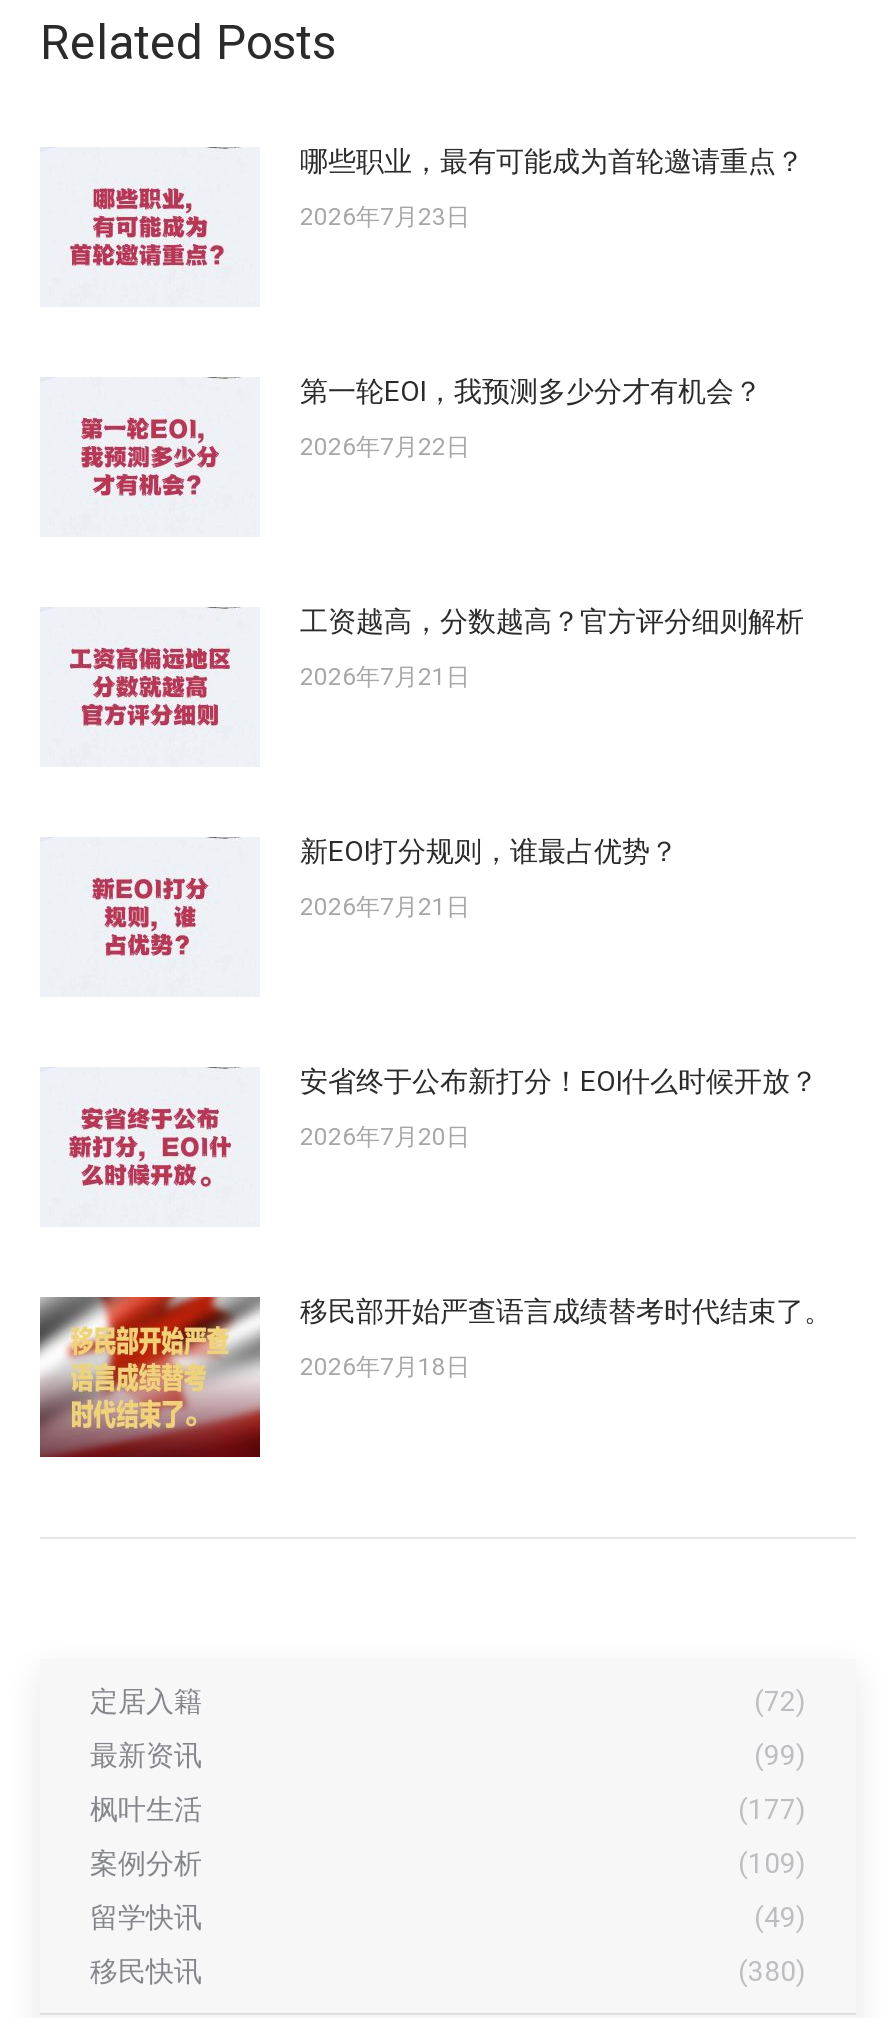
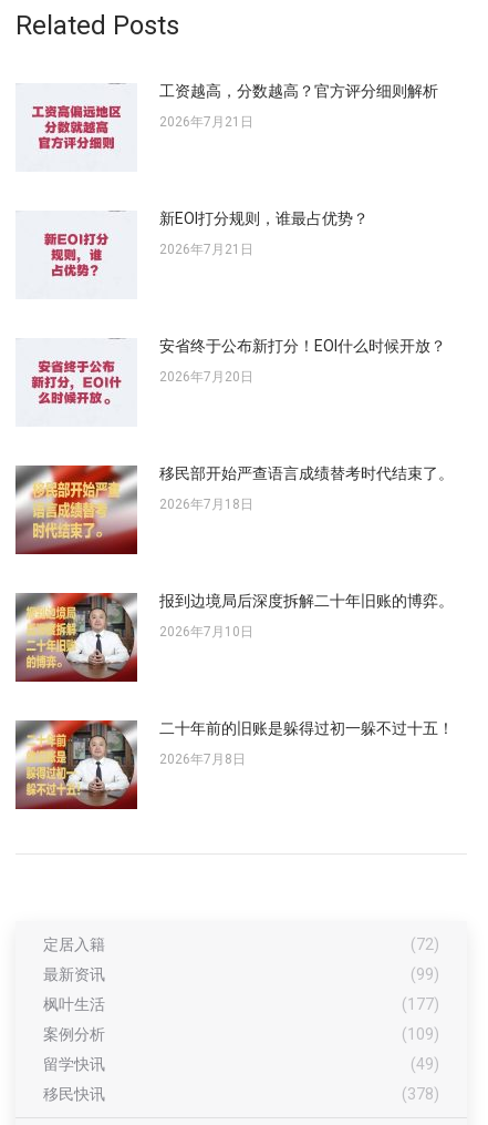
[68,145,804,267] [image] | 哪些职业，最有可能成为首轮邀请重点？ | 2026年7月23日 -> none
[80,375,762,497] [image] | 第一轮EOI，我预测多少分才有机会？ | 2026年7月22日 -> none
moved [68,605,832,1381] -> [31,82,454,512]: [image] | 工资越高，分数越高？官方评分细则解析 | 2026年7月21日 | ... | 移民部开始严查语言成绩替考时代结束了。 | 2026年7月18日
none -> [14,592,454,683] [image] | 报到边境局后深度拆解二十年旧账的博弈。 | 2026年7月10日
none -> [25,719,454,806] [image] | 二十年前的旧账是躲得过初一躲不过十五！ | 2026年7月8日
[738,1955,806,1987] (380) -> [402,1085,439,1103] (378)

